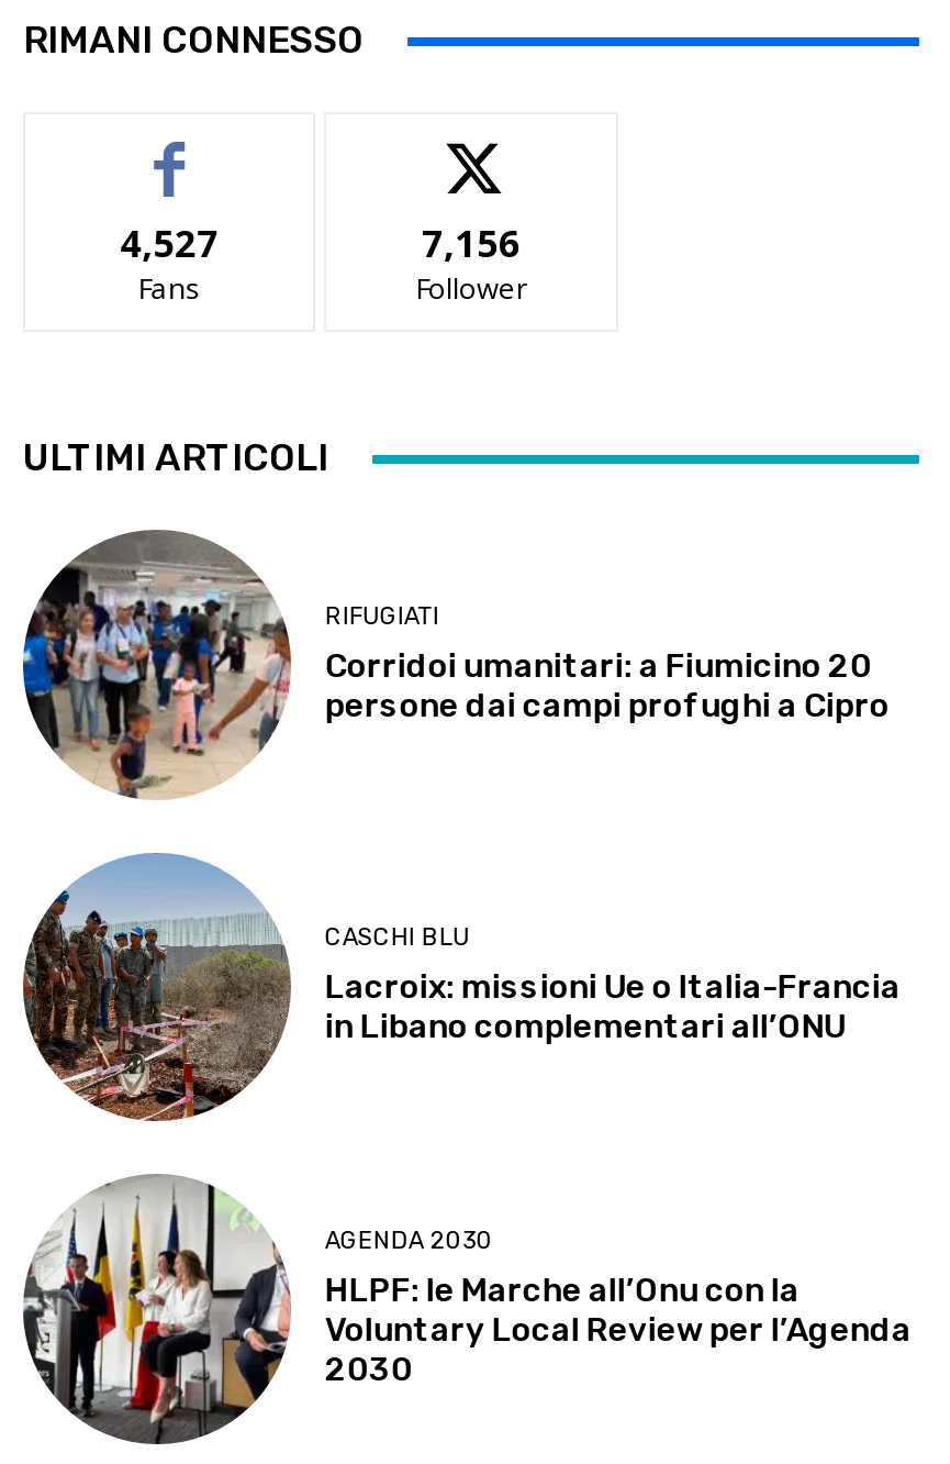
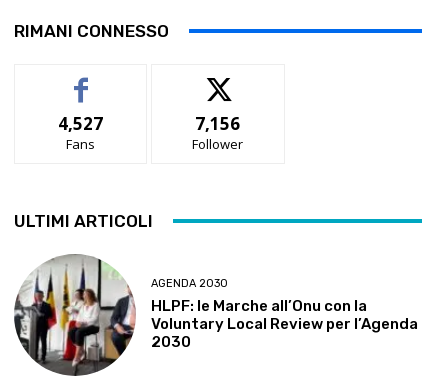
[23,530,889,800] [image] | RIFUGIATI | Corridoi umanitari: a Fiumicino 20 | persone dai campi profughi a Cipro -> none
[21,851,900,1121] [image] | CASCHI BLU | Lacroix: missioni Ue o Italia-Francia | in Libano complementari all’ONU -> none

